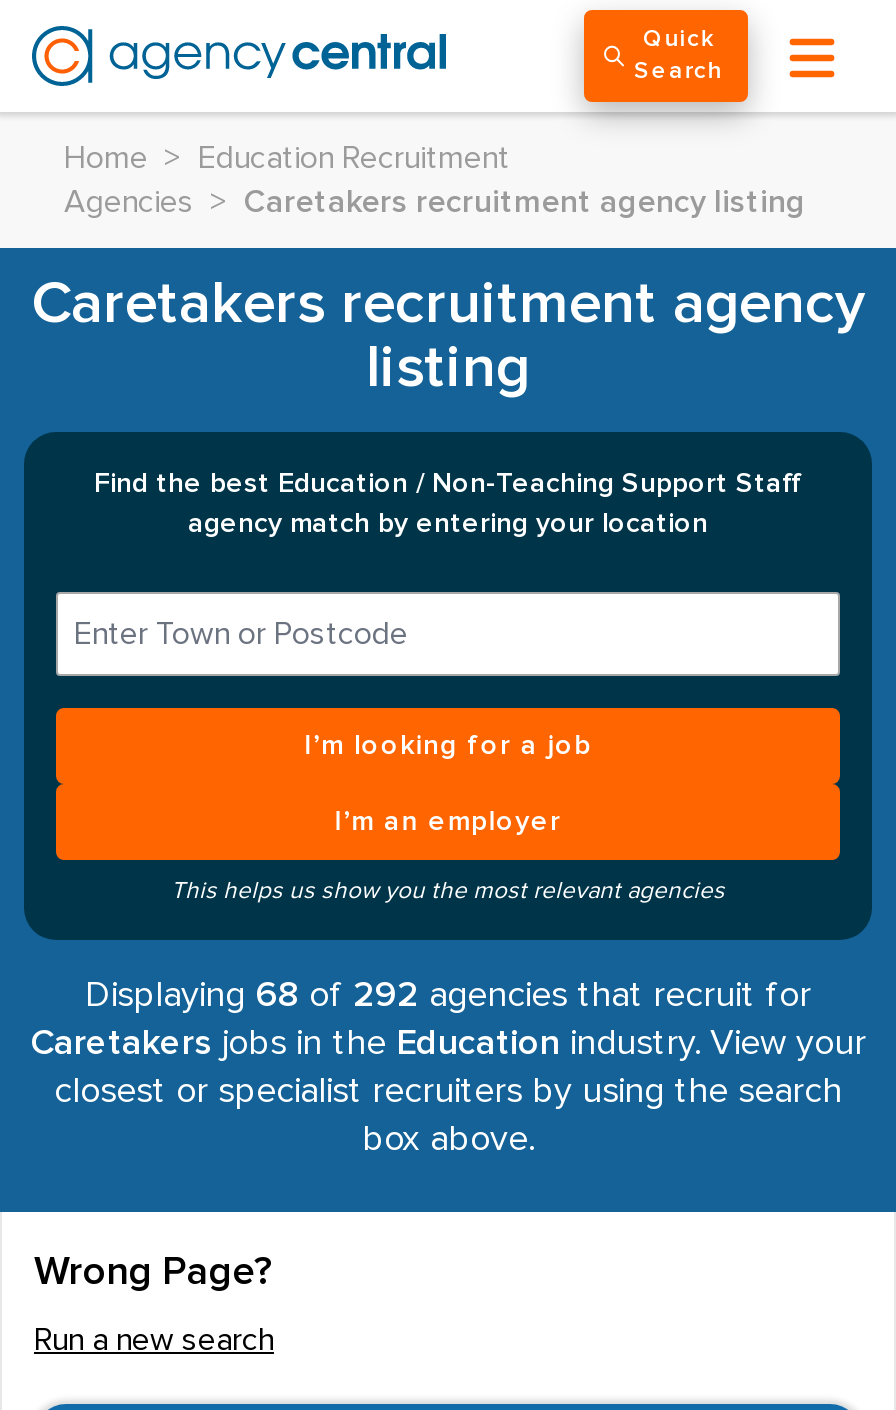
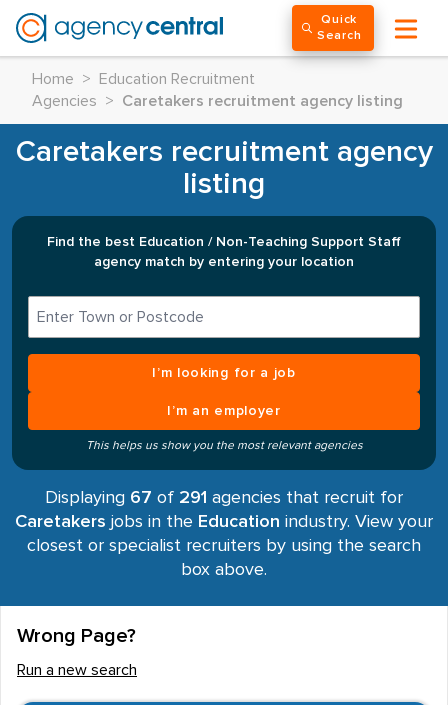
[85,978,811,1014] Displaying 68 of 292 agencies that recruit for -> [45,489,403,507] Displaying 67 of 291 agencies that recruit for

